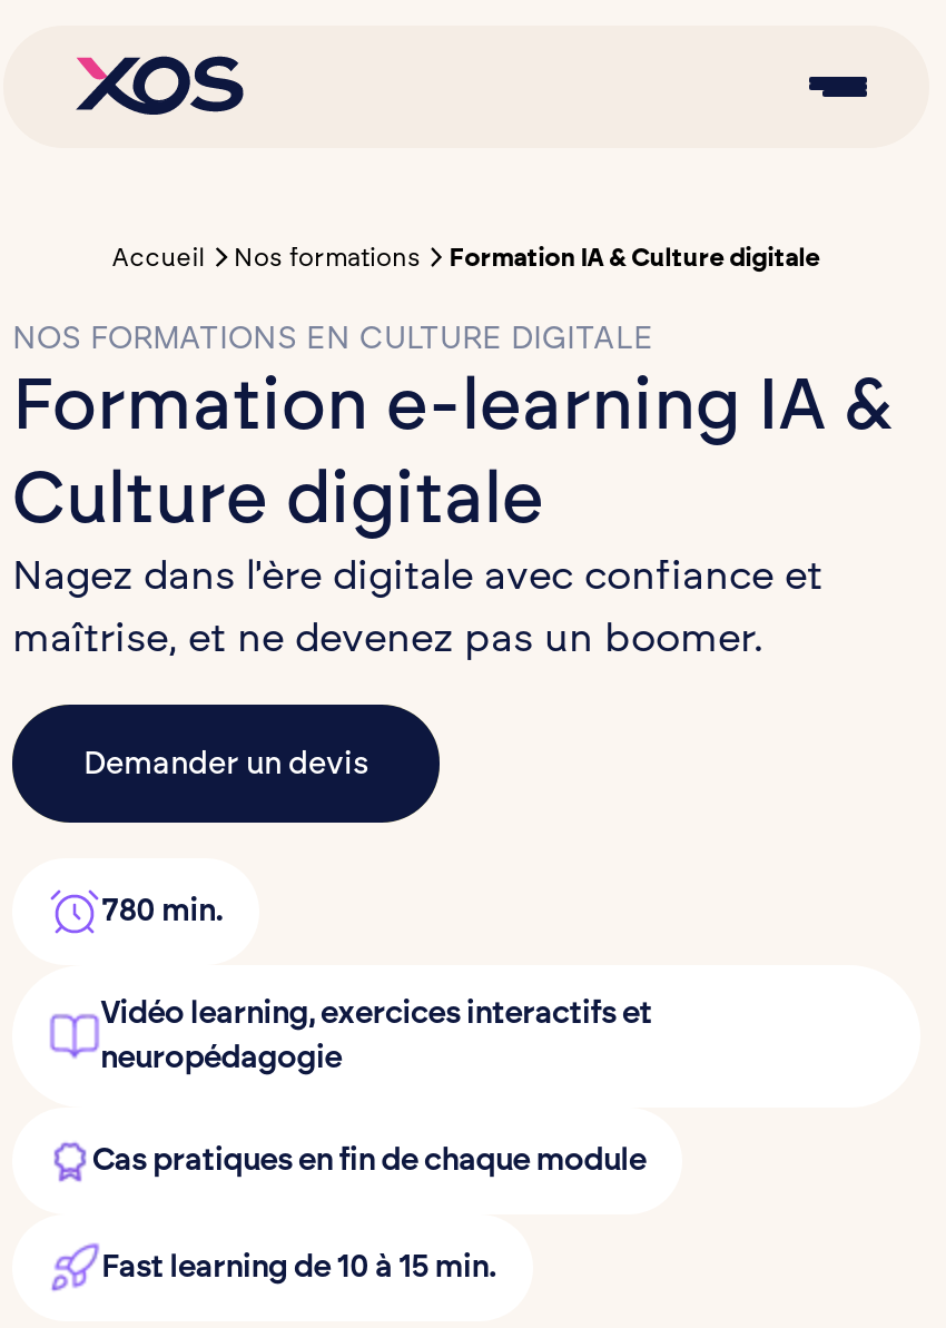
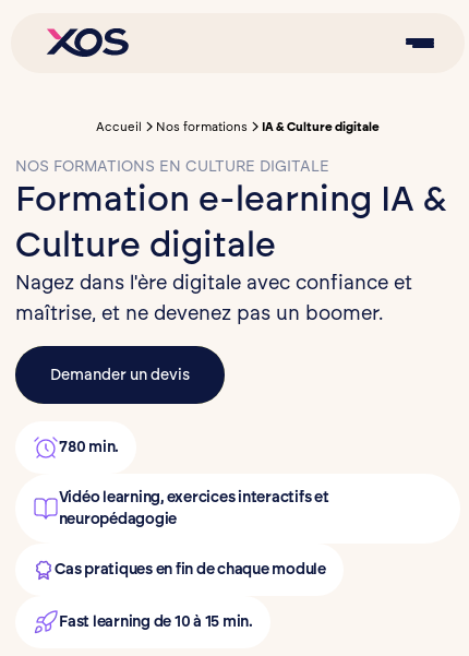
[449,242,821,273] Formation IA & Culture digitale -> [262,119,379,134] IA & Culture digitale

